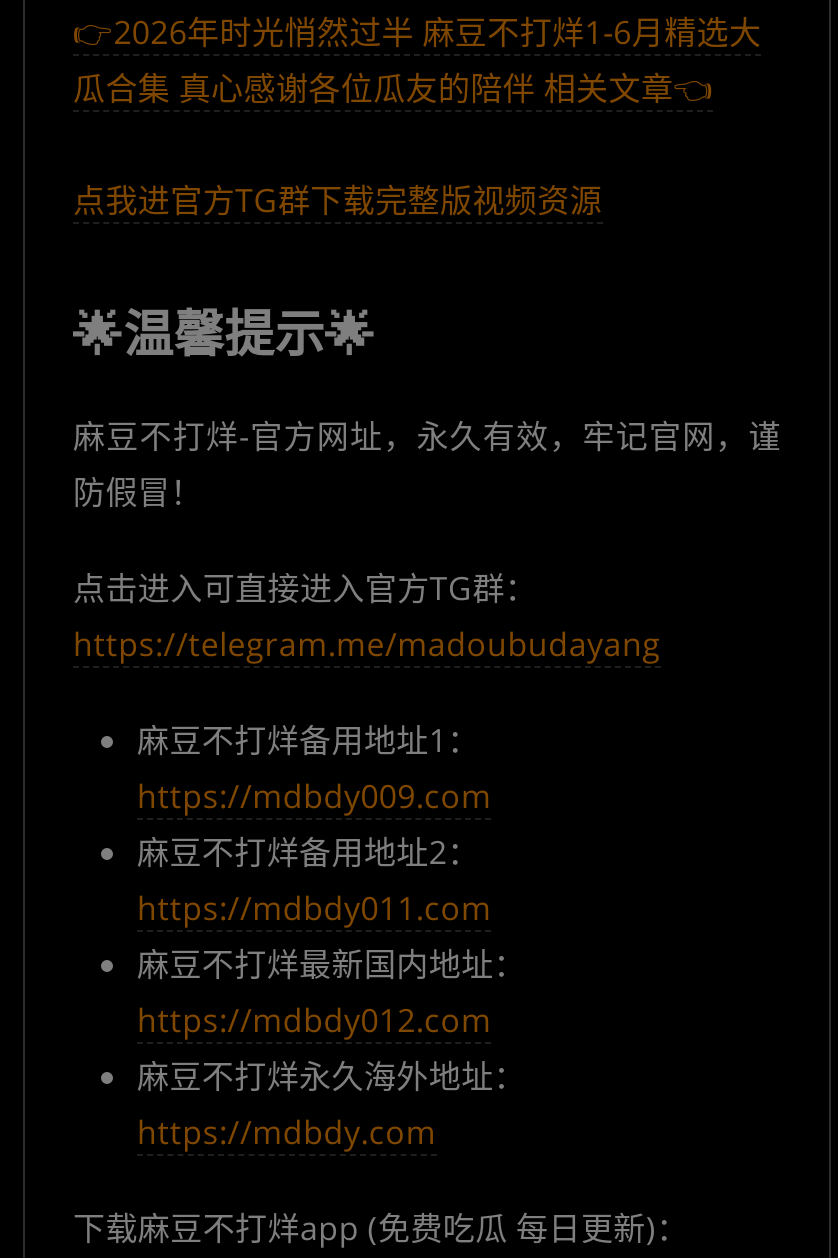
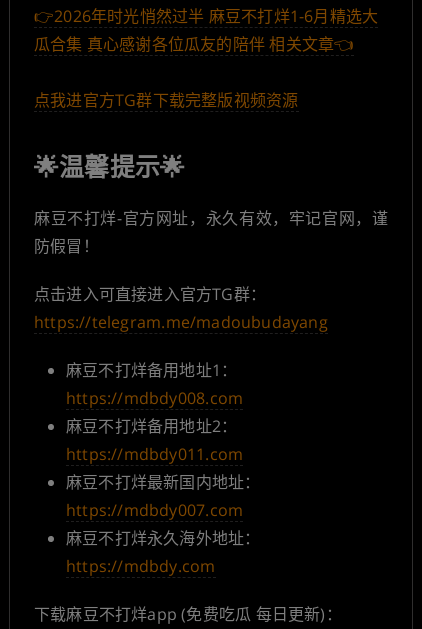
[137,775,491,819] https://mdbdy009.com -> [66,387,243,409] https://mdbdy008.com
[137,999,491,1043] https://mdbdy012.com -> [66,499,243,521] https://mdbdy007.com

